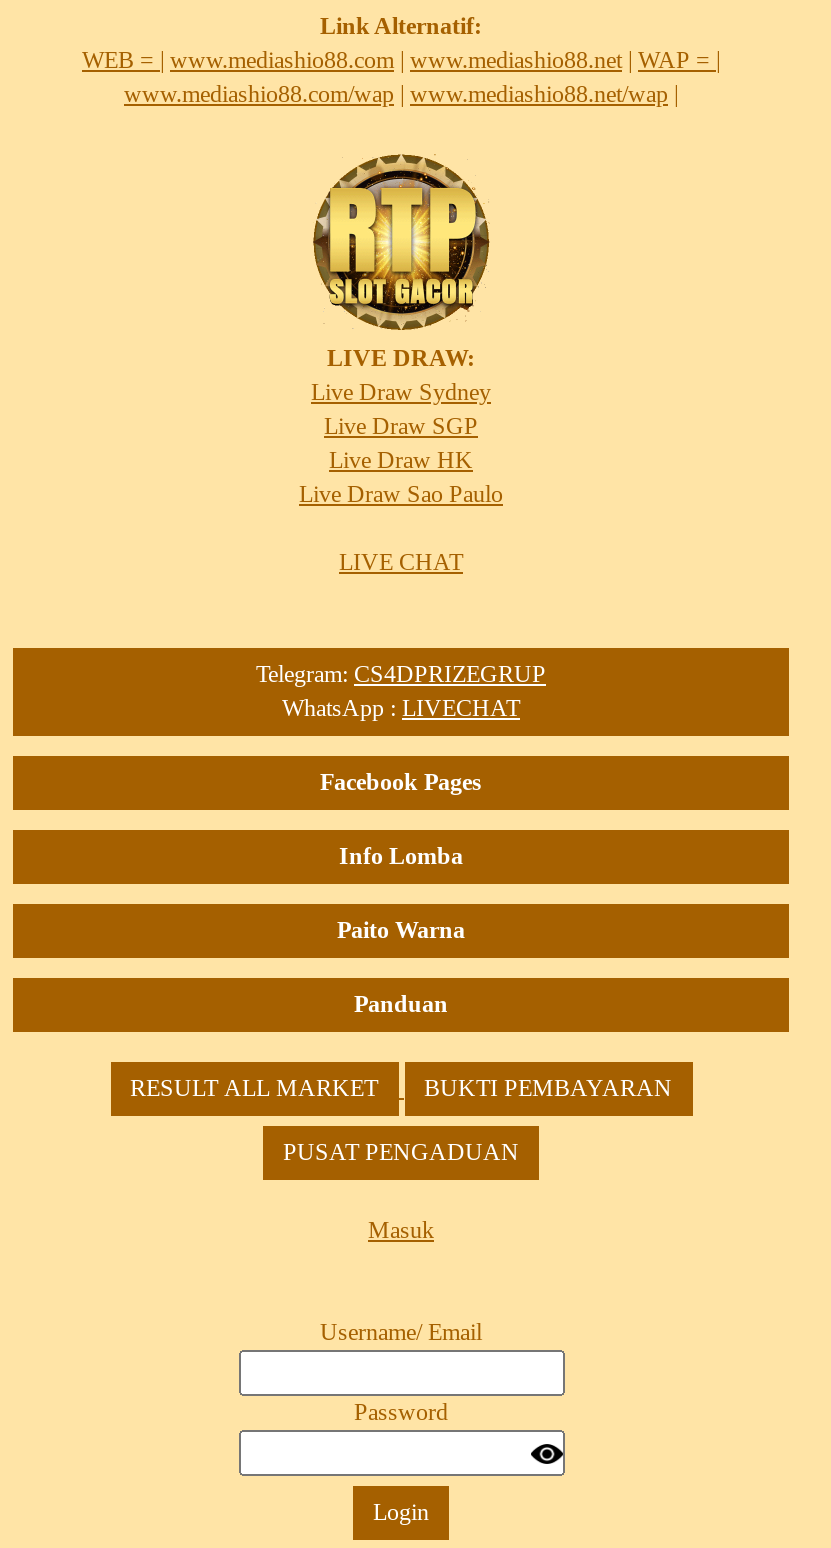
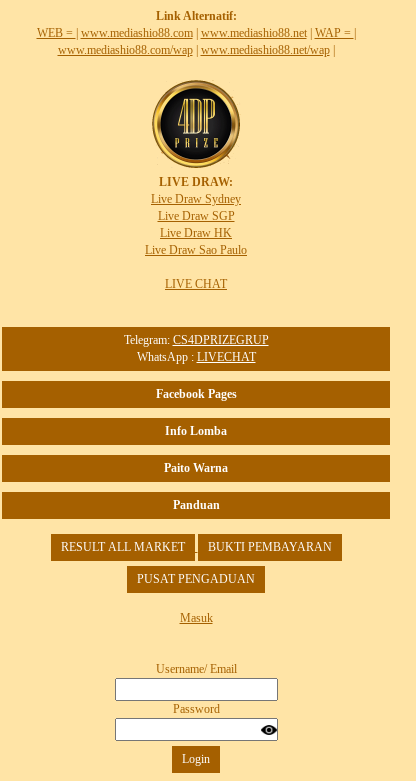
[315,158,487,328] [image] -> [154,85,238,166] [image]

